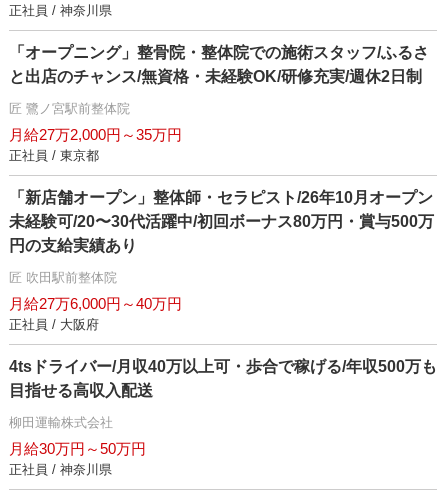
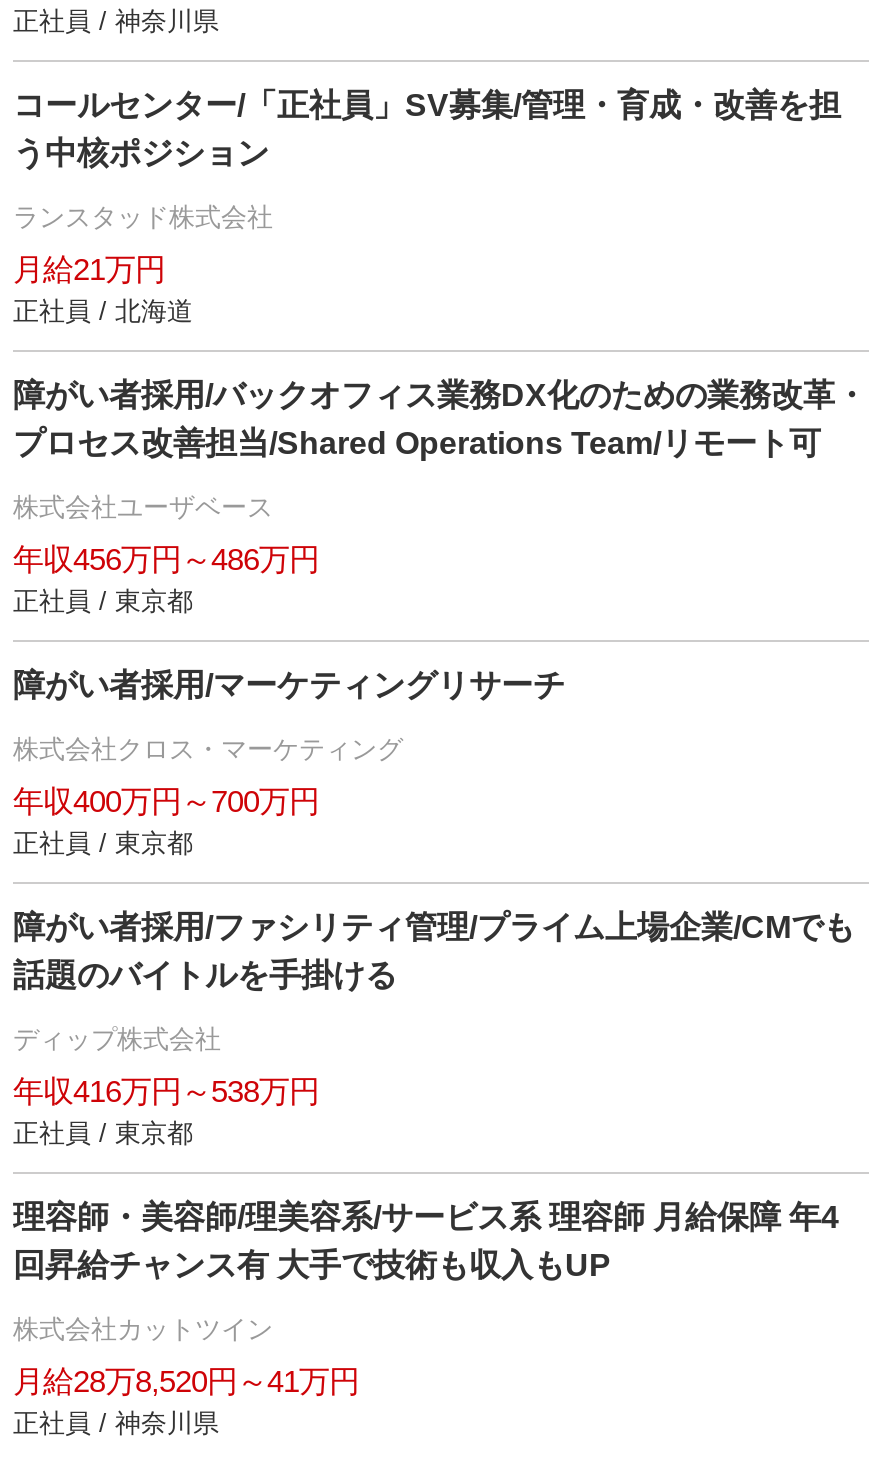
[9,43,429,142] 「オープニング」整骨院・整体院での施術スタッフ/ふるさ | と出店のチャンス/無資格・未経験OK/研修充実/週休2日制 | 匠 鷺ノ宮駅前整体院 | 月給27万2,000円～35万円 -> [13,87,867,575] コールセンター/「正社員」SV募集/管理・育成・改善を担 | う中核ポジション | ランスタッド株式会社 | 月給21万円 | 正社員 / 北海道 | 障がい者採用/バックオフィス業務DX化のための業務改革・ | プロセス改善担当/Shared Operations Team/リモート可 | 株式会社ユーザベース | 年収456万円～486万円
[9,188,437,456] 「新店舗オープン」整体師・セラピスト/26年10月オープン | 未経験可/20〜30代活躍中/初回ボーナス80万円・賞与500万 | 円の支給実績あり | 匠 吹田駅前整体院 | 月給27万6,000円～40万円 | 正社員 / 大阪府 | 4tsドライバー/月収40万以上可・歩合で稼げる/年収500万も | 目指せる高収入配送 | 柳田運輸株式会社 | 月給30万円～50万円 -> [13,667,855,1397] 障がい者採用/マーケティングリサーチ | 株式会社クロス・マーケティング | 年収400万円～700万円 | 正社員 / 東京都 | 障がい者採用/ファシリティ管理/プライム上場企業/CMでも | 話題のバイトルを手掛ける | ディップ株式会社 | 年収416万円～538万円 | 正社員 / 東京都 | 理容師・美容師/理美容系/サービス系 理容師 月給保障 年4 | 回昇給チャンス有 大手で技術も収入もUP | 株式会社カットツイン | 月給28万8,520円～41万円

